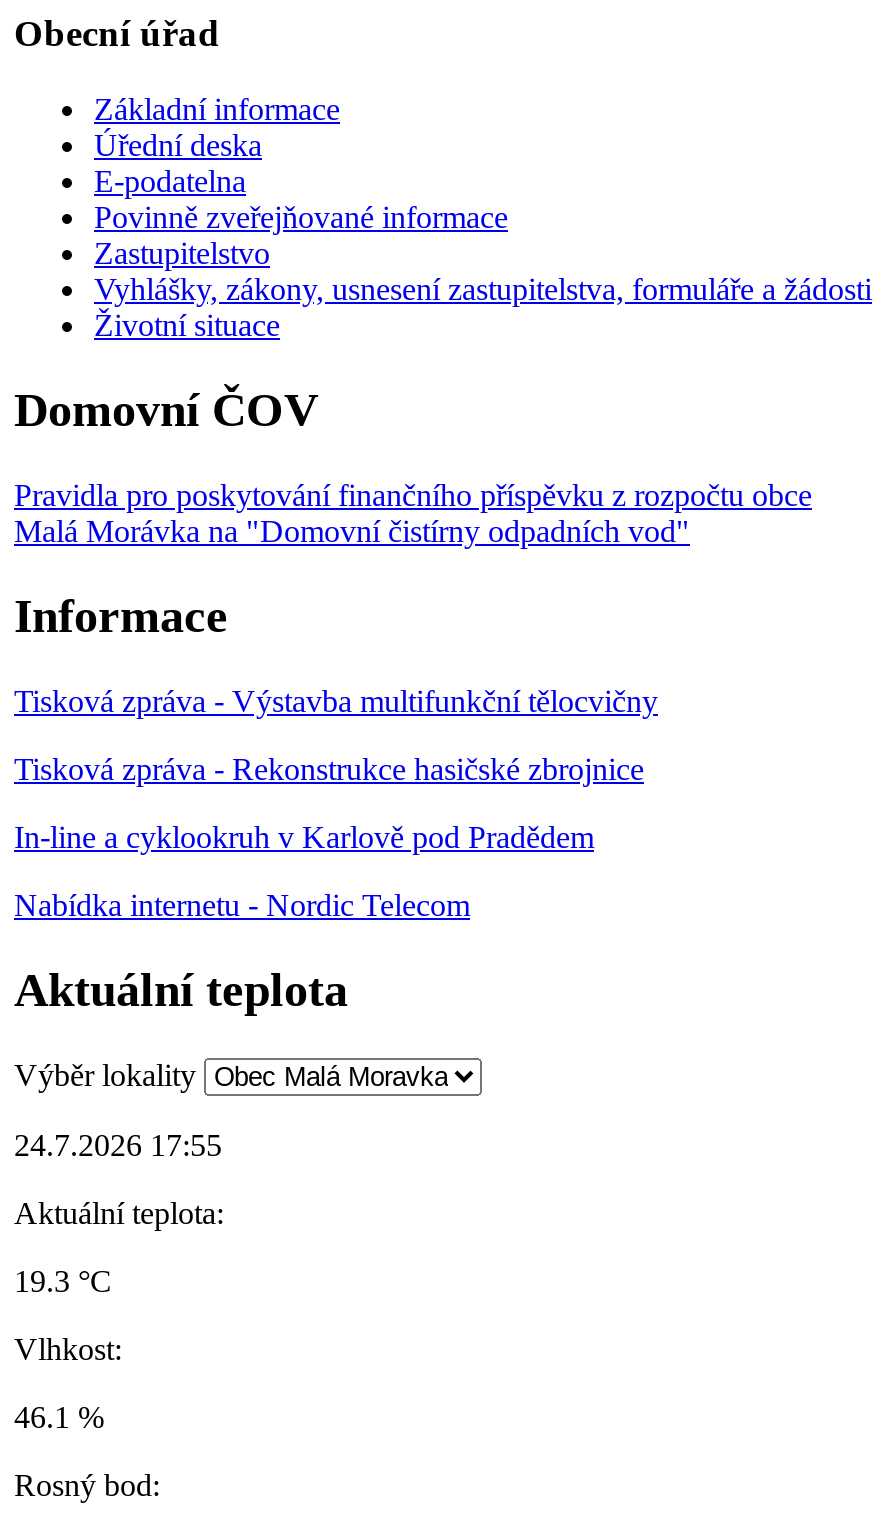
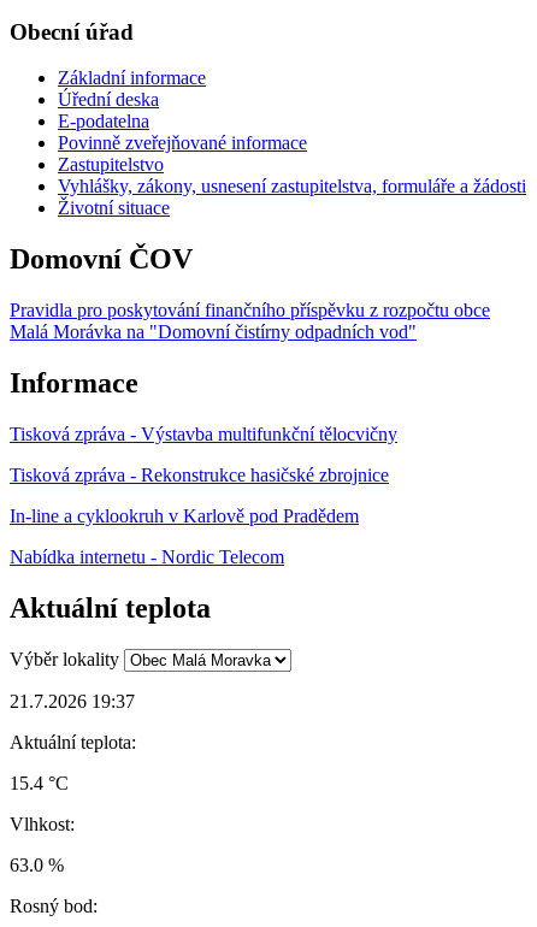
[14,1128,222,1162] 24.7.2026 17:55 -> [10,691,135,711] 21.7.2026 19:37
[14,1264,112,1298] 19.3 °C -> [10,773,69,793] 15.4 °C
[14,1400,104,1434] 46.1 % -> [10,855,64,875] 63.0 %

